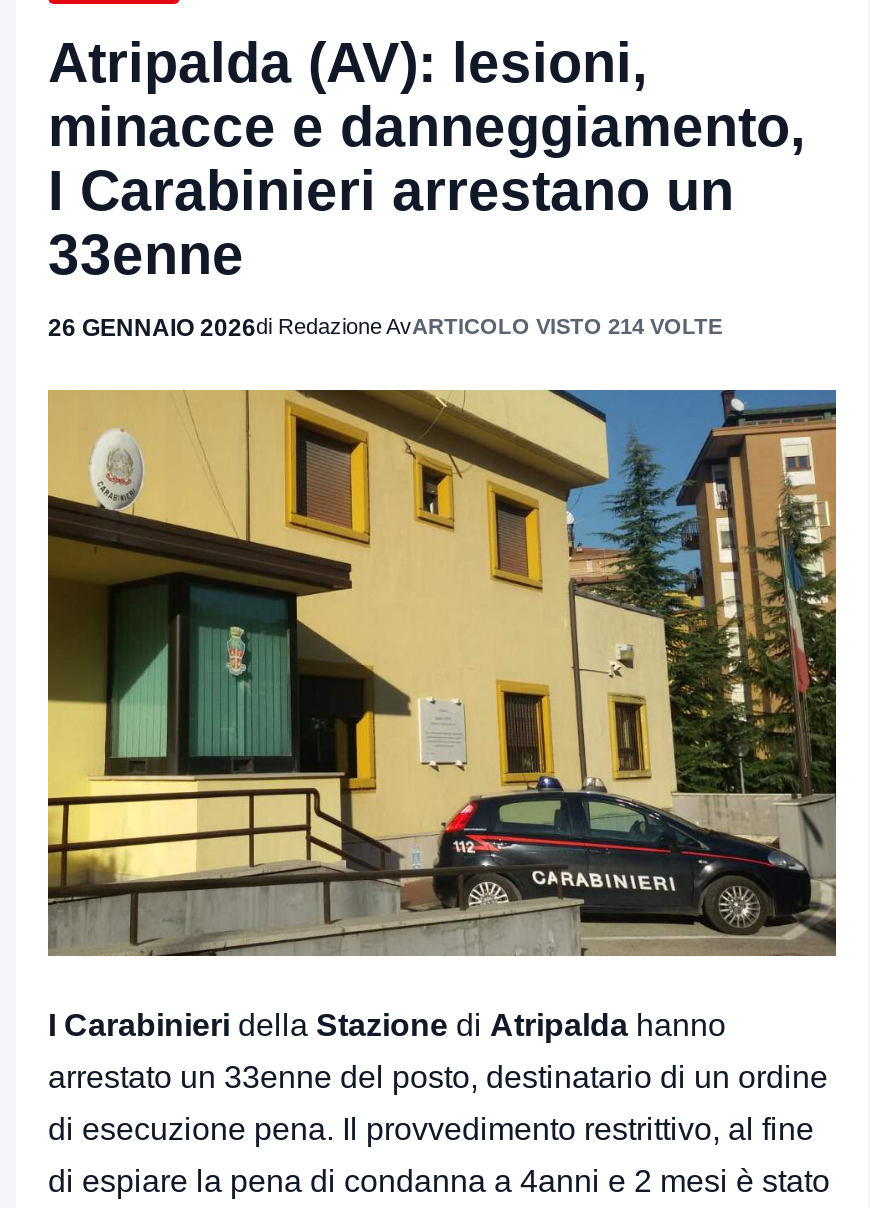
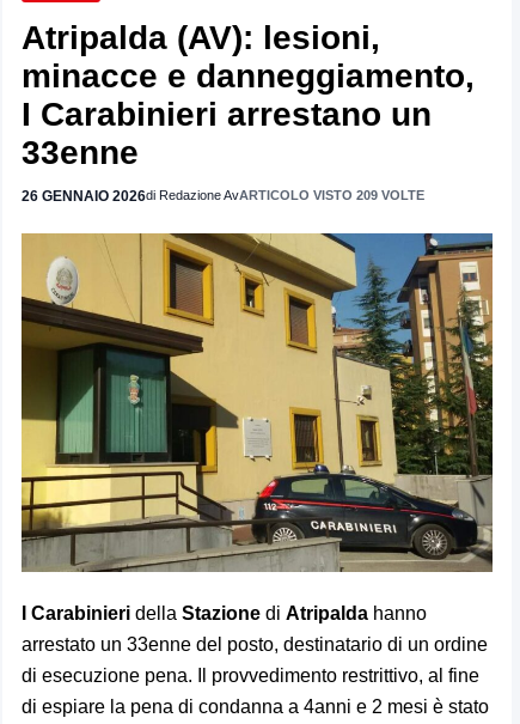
[48,313,722,341] 26 GENNAIO 2026di Redazione AvARTICOLO VISTO 214 VOLTE -> [22,188,424,204] 26 GENNAIO 2026di Redazione AvARTICOLO VISTO 209 VOLTE

